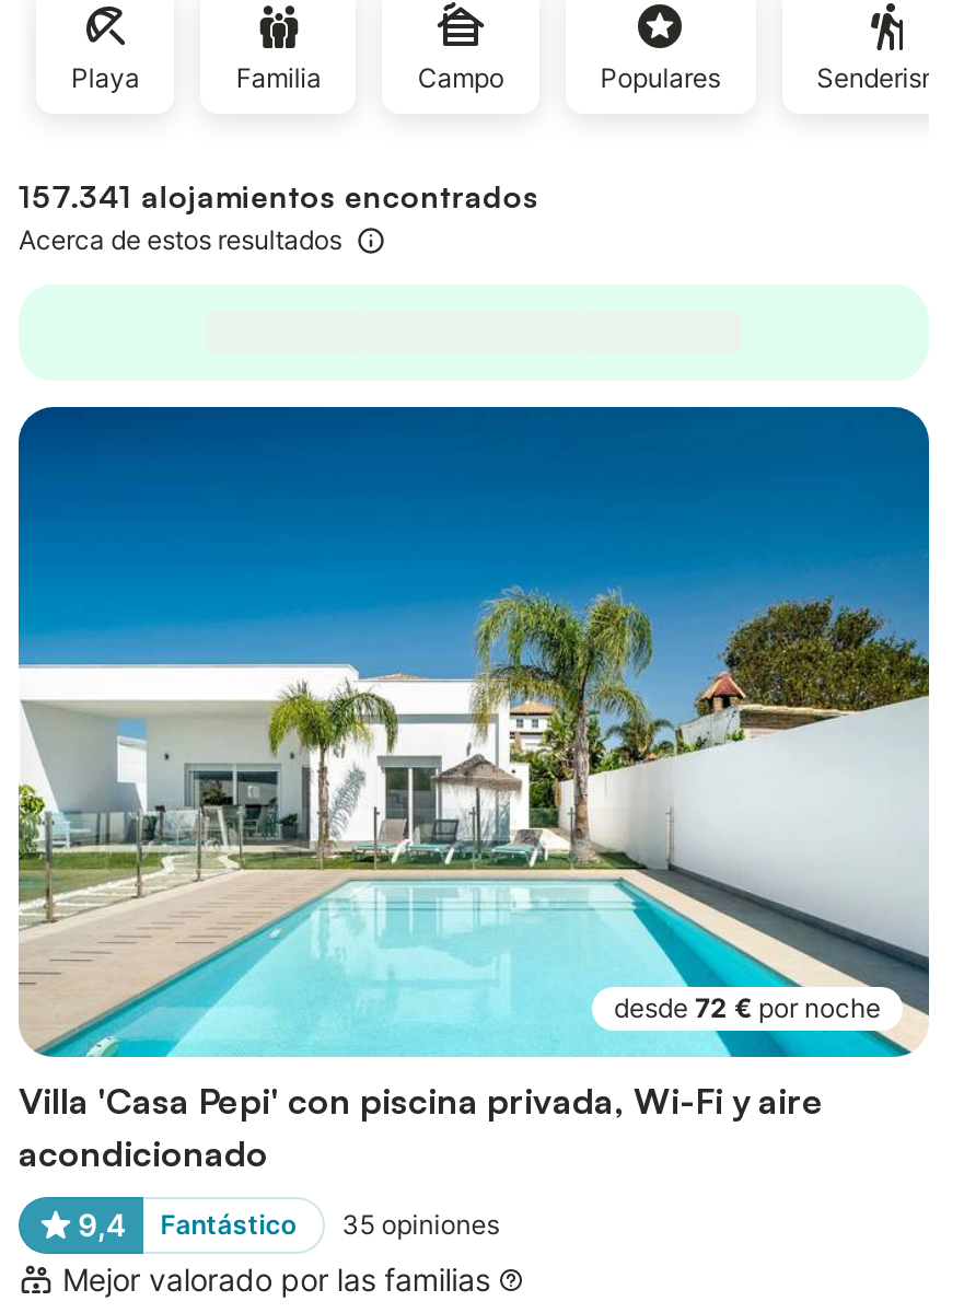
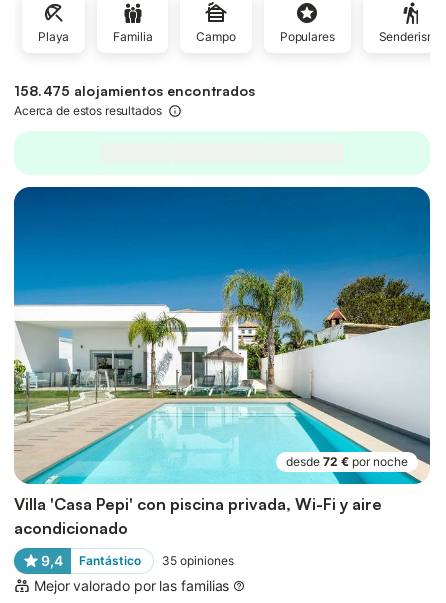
[19,178,538,215] 157.341 alojamientos encontrados -> [14,82,255,99] 158.475 alojamientos encontrados

